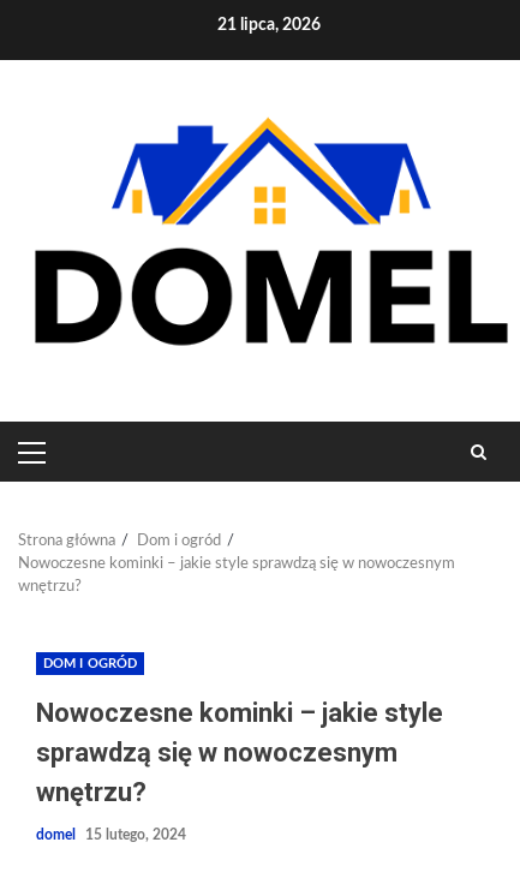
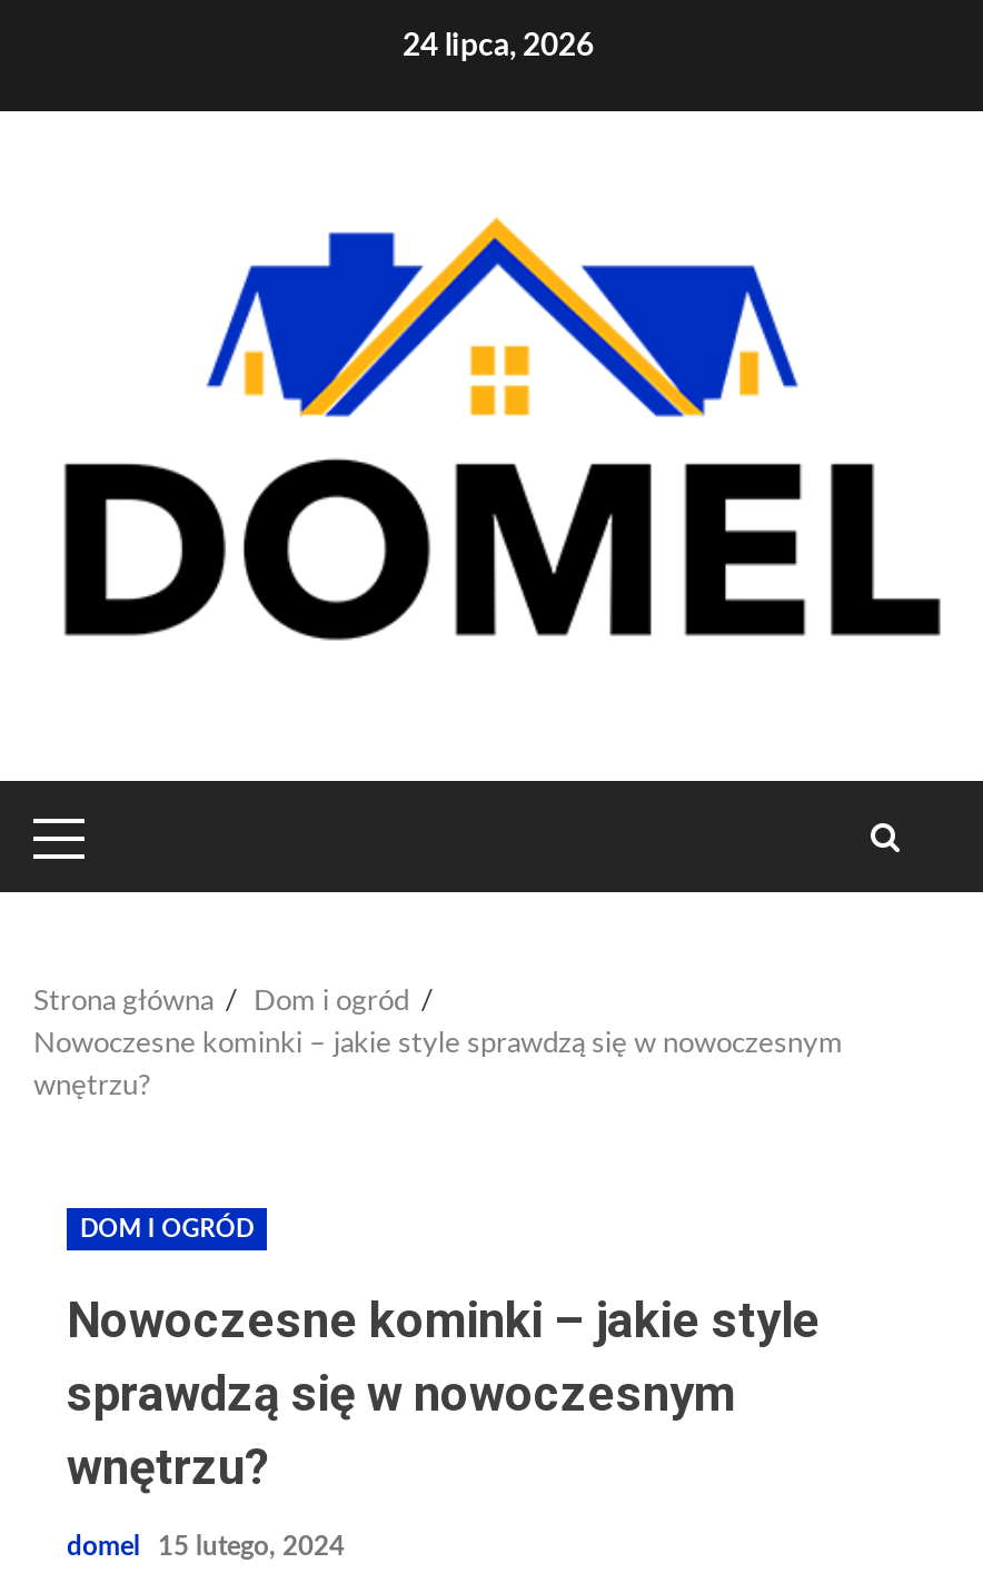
[217,17,321,34] 21 lipca, 2026 -> [403,31,594,62] 24 lipca, 2026

